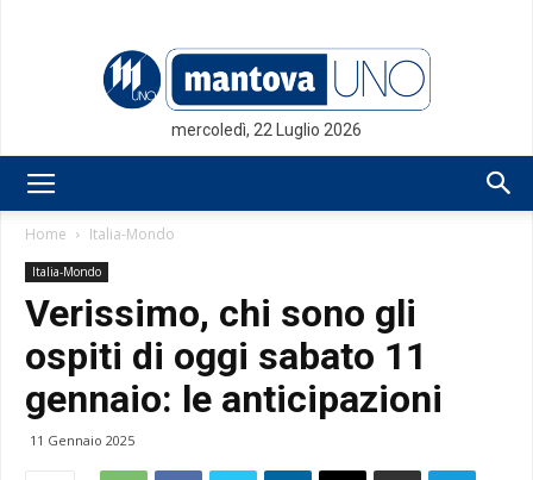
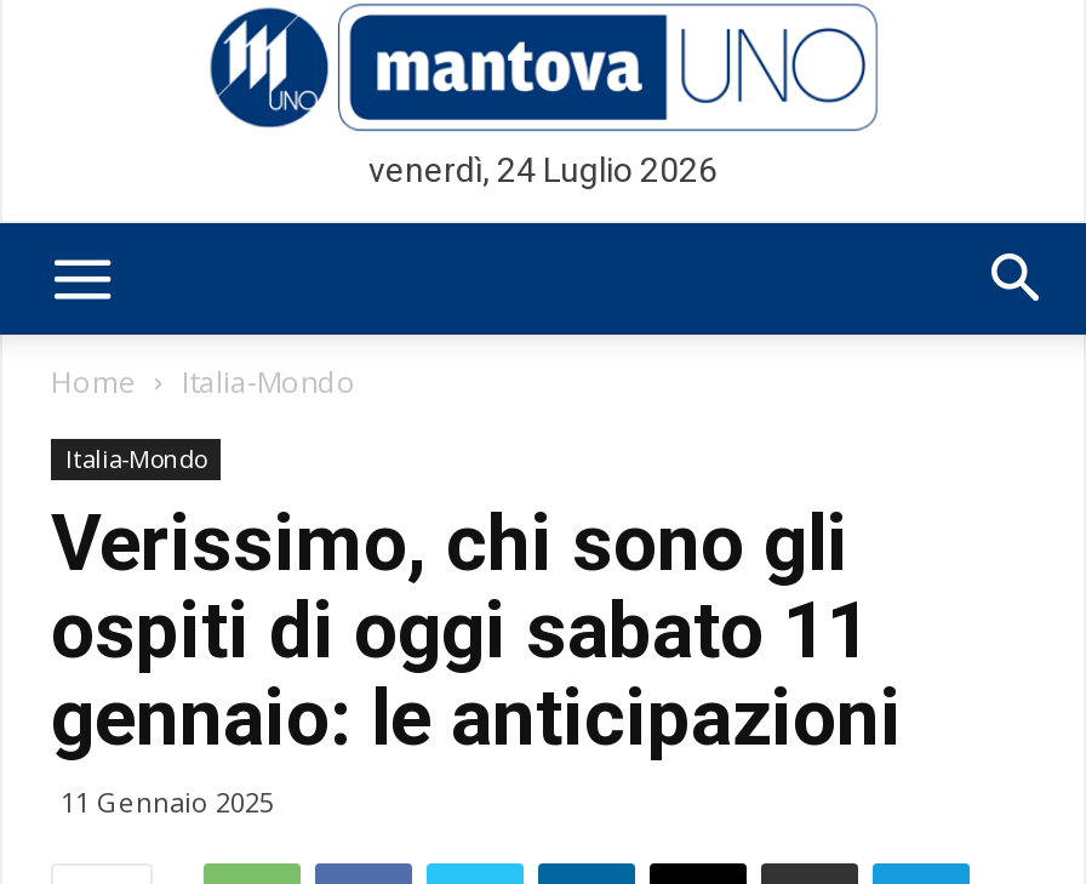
[171,120,362,139] mercoledì, 22 Luglio 2026 -> [368,150,718,189] venerdì, 24 Luglio 2026

